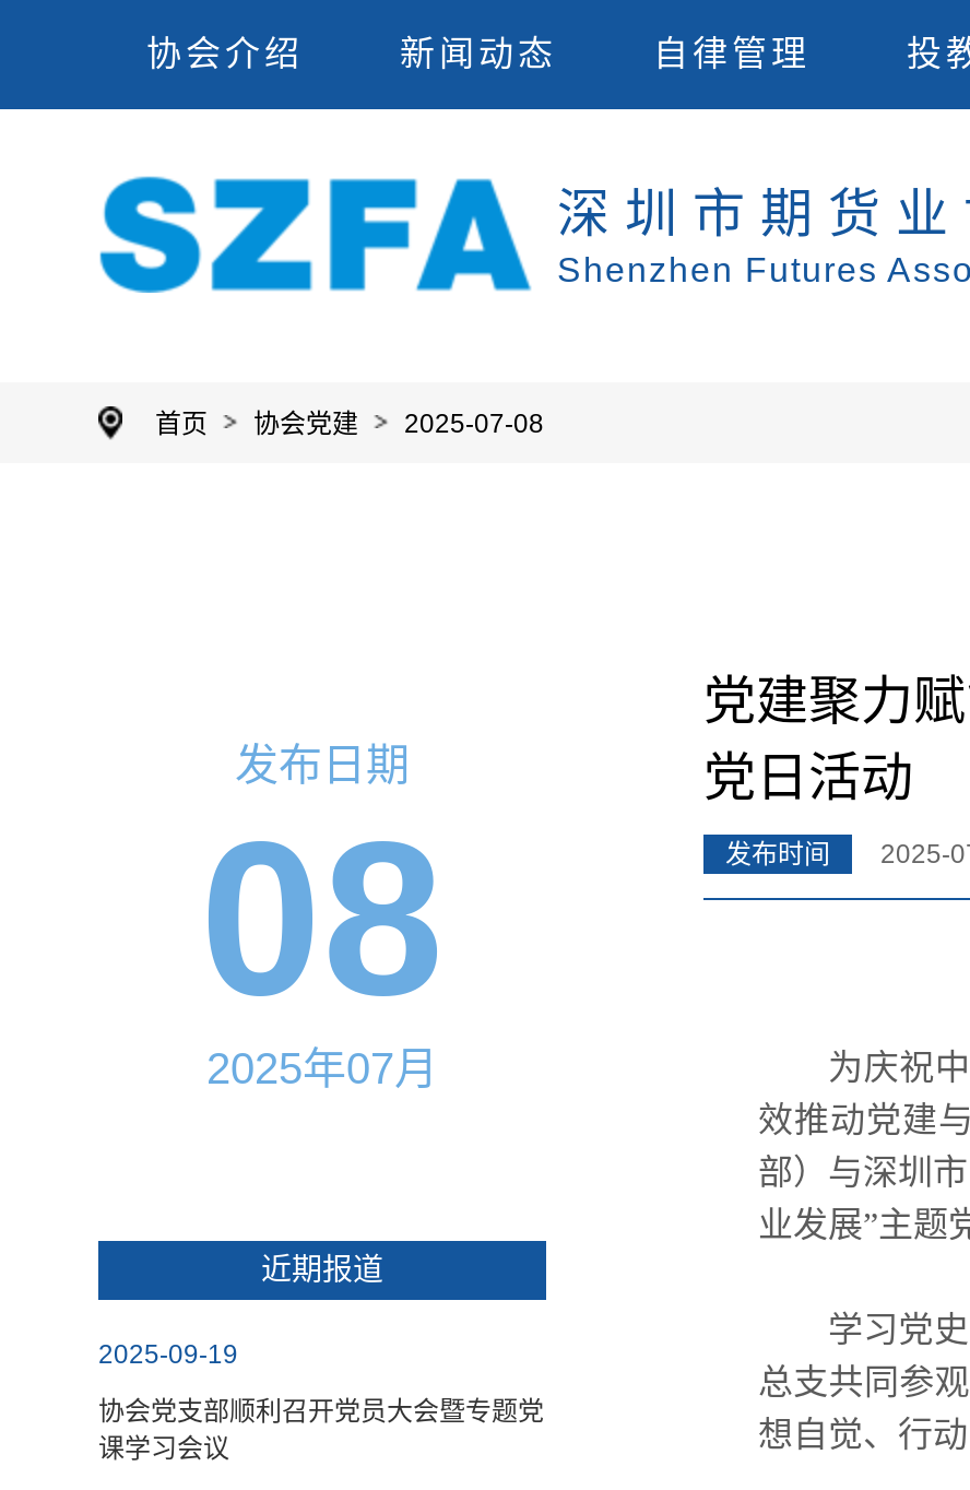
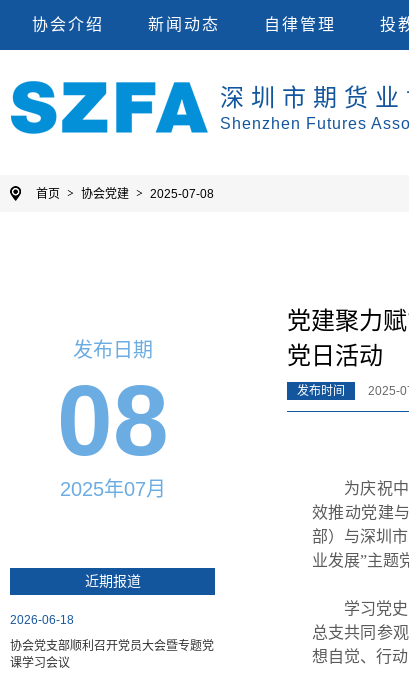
[98,1339,238,1370] 2025-09-19 -> [10,613,74,627] 2026-06-18

